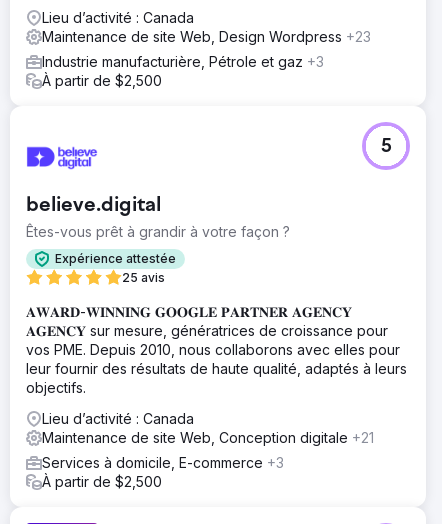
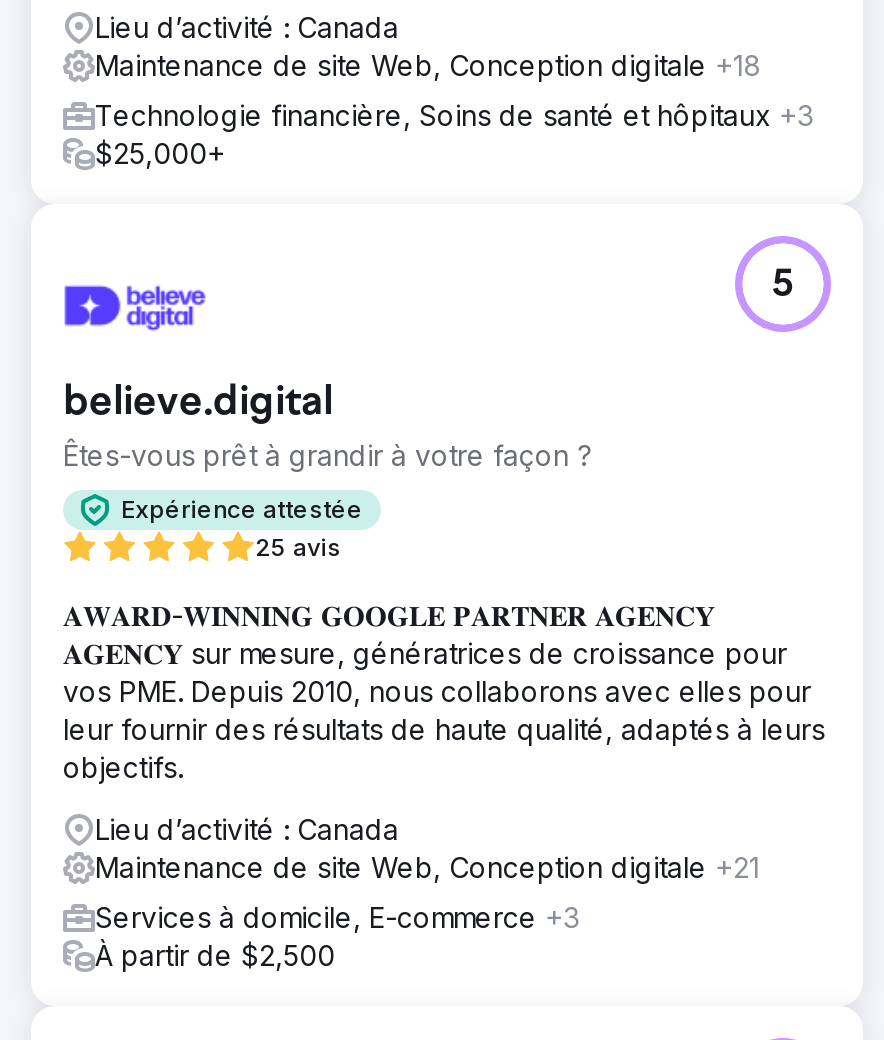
[42,28,371,45] Maintenance de site Web, Design Wordpress +23 -> [95,47,761,81] Maintenance de site Web, Conception digitale +18
[42,53,324,89] Industrie manufacturière, Pétrole et gaz +3 | À partir de $2,500 -> [95,97,813,169] Technologie financière, Soins de santé et hôpitaux +3 | $25,000+

